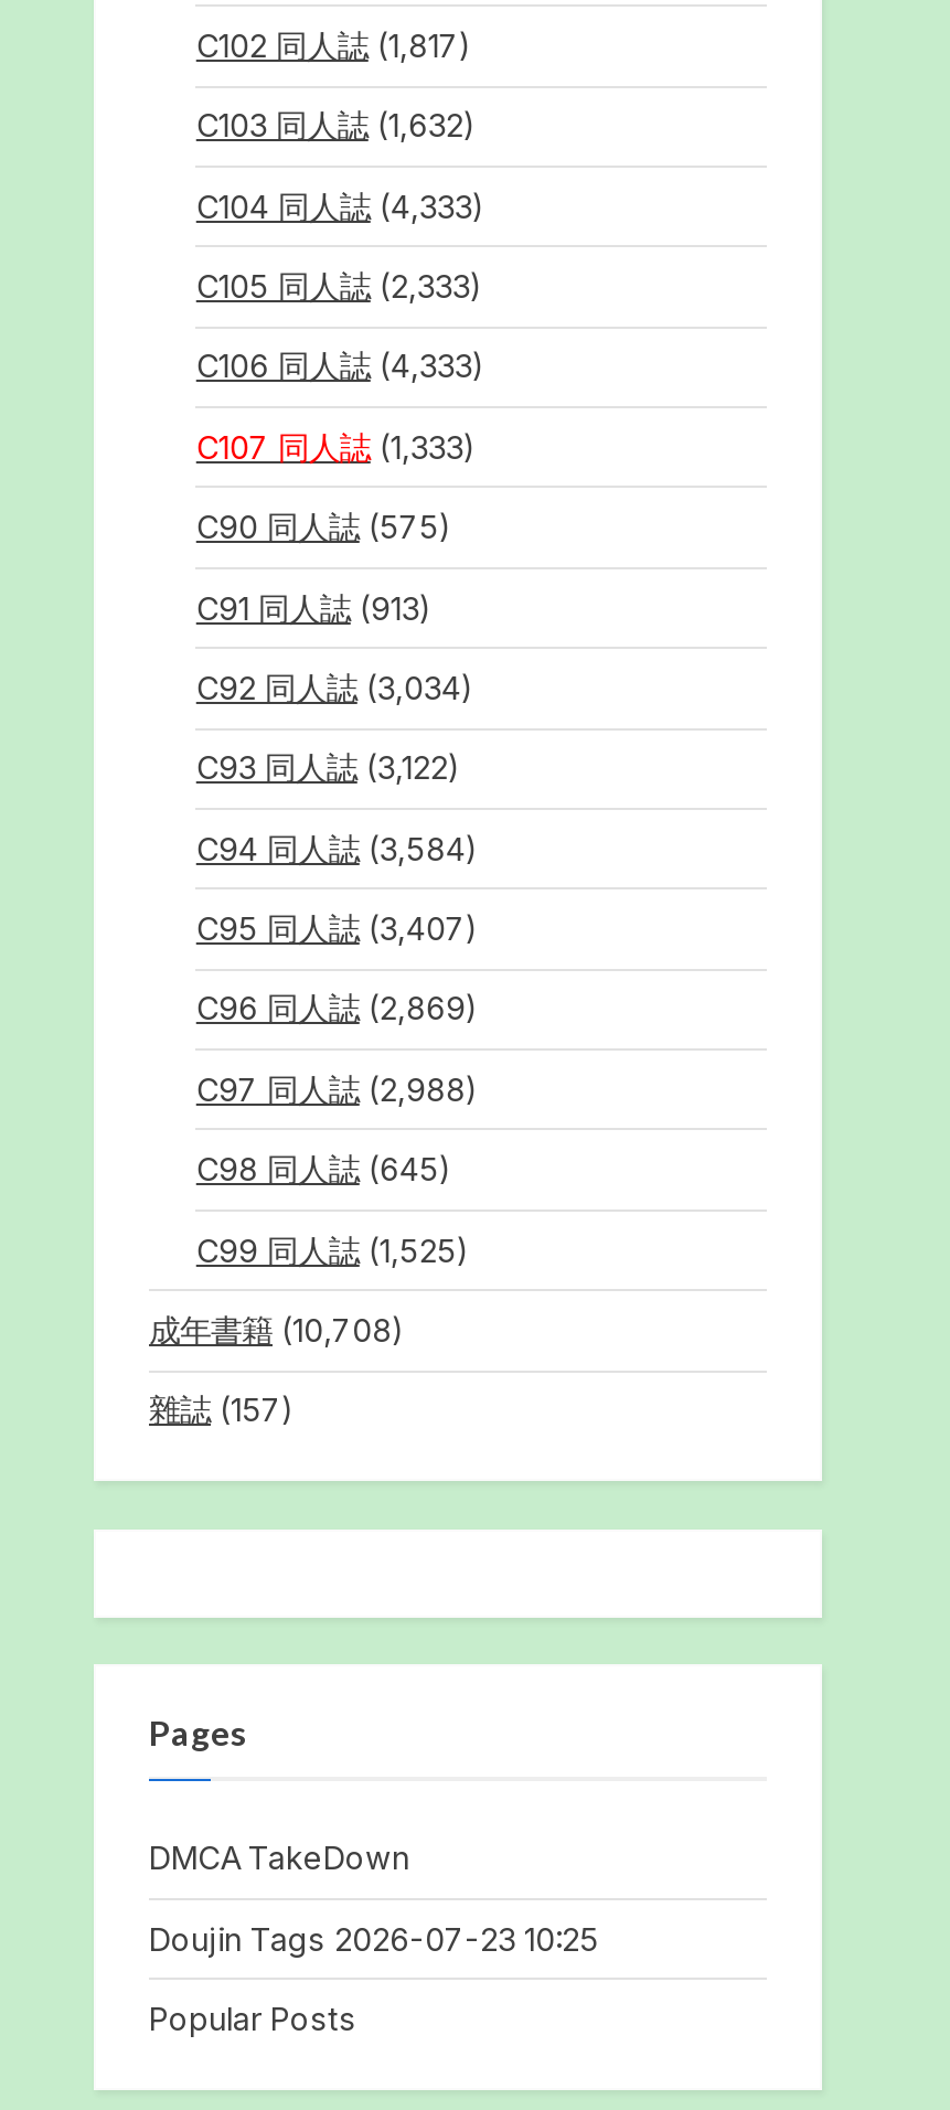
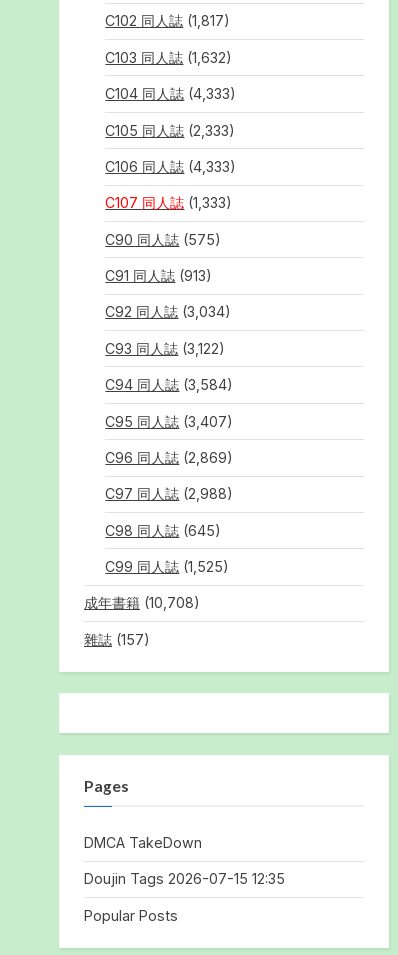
[149,1920,599,1957] Doujin Tags 2026-07-23 10:25 -> [84,870,285,887] Doujin Tags 2026-07-15 12:35

